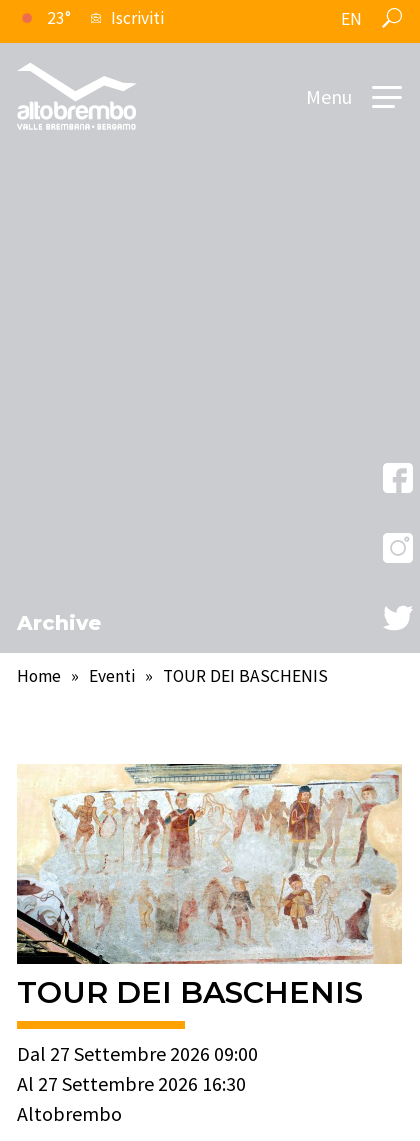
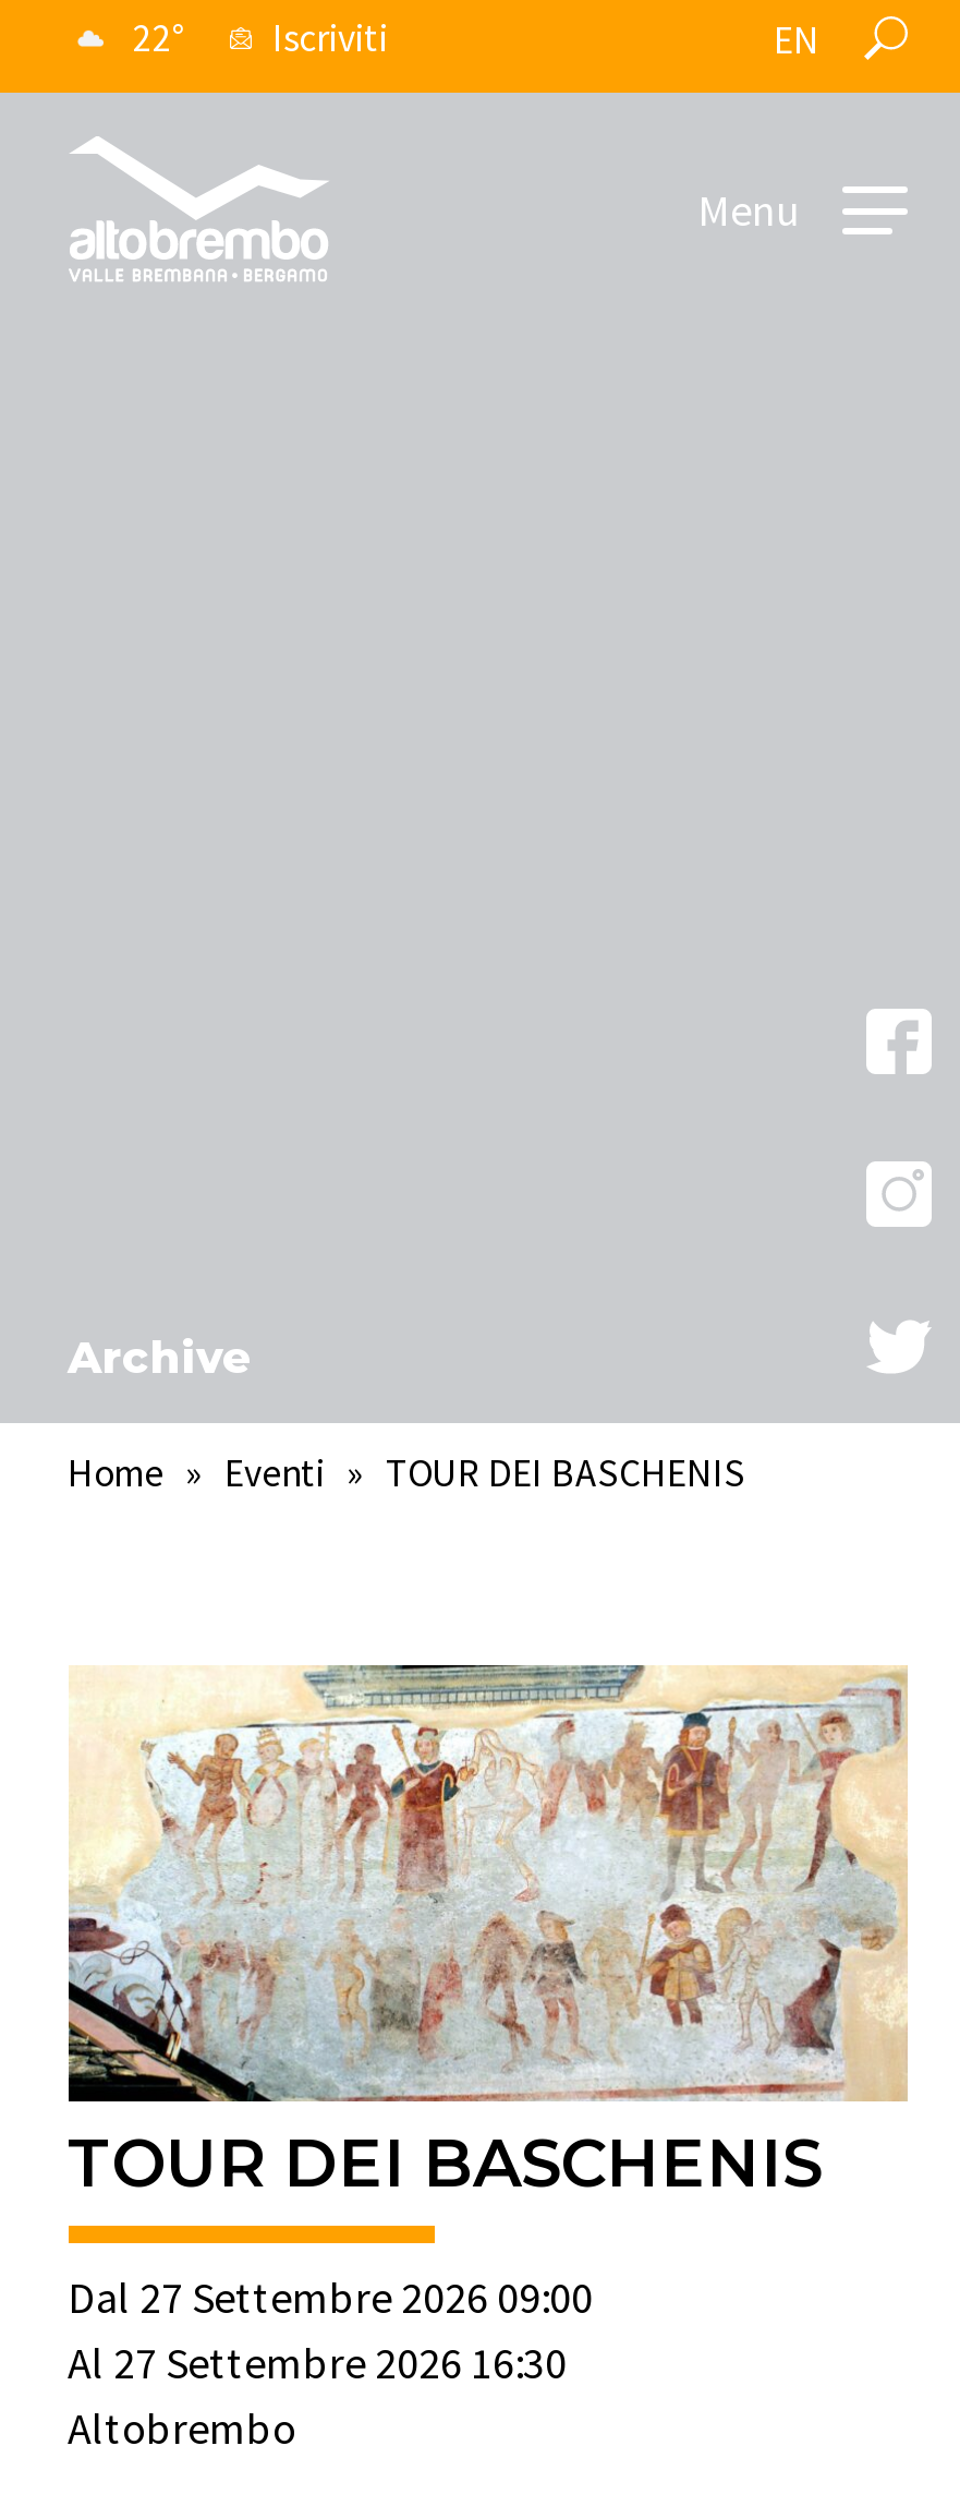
[46,7,163,29] 23° Iscriviti -> [133,14,388,62] 22° Iscriviti

